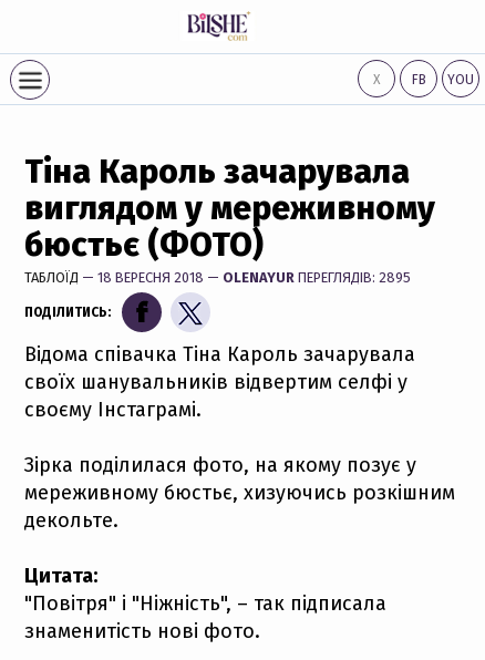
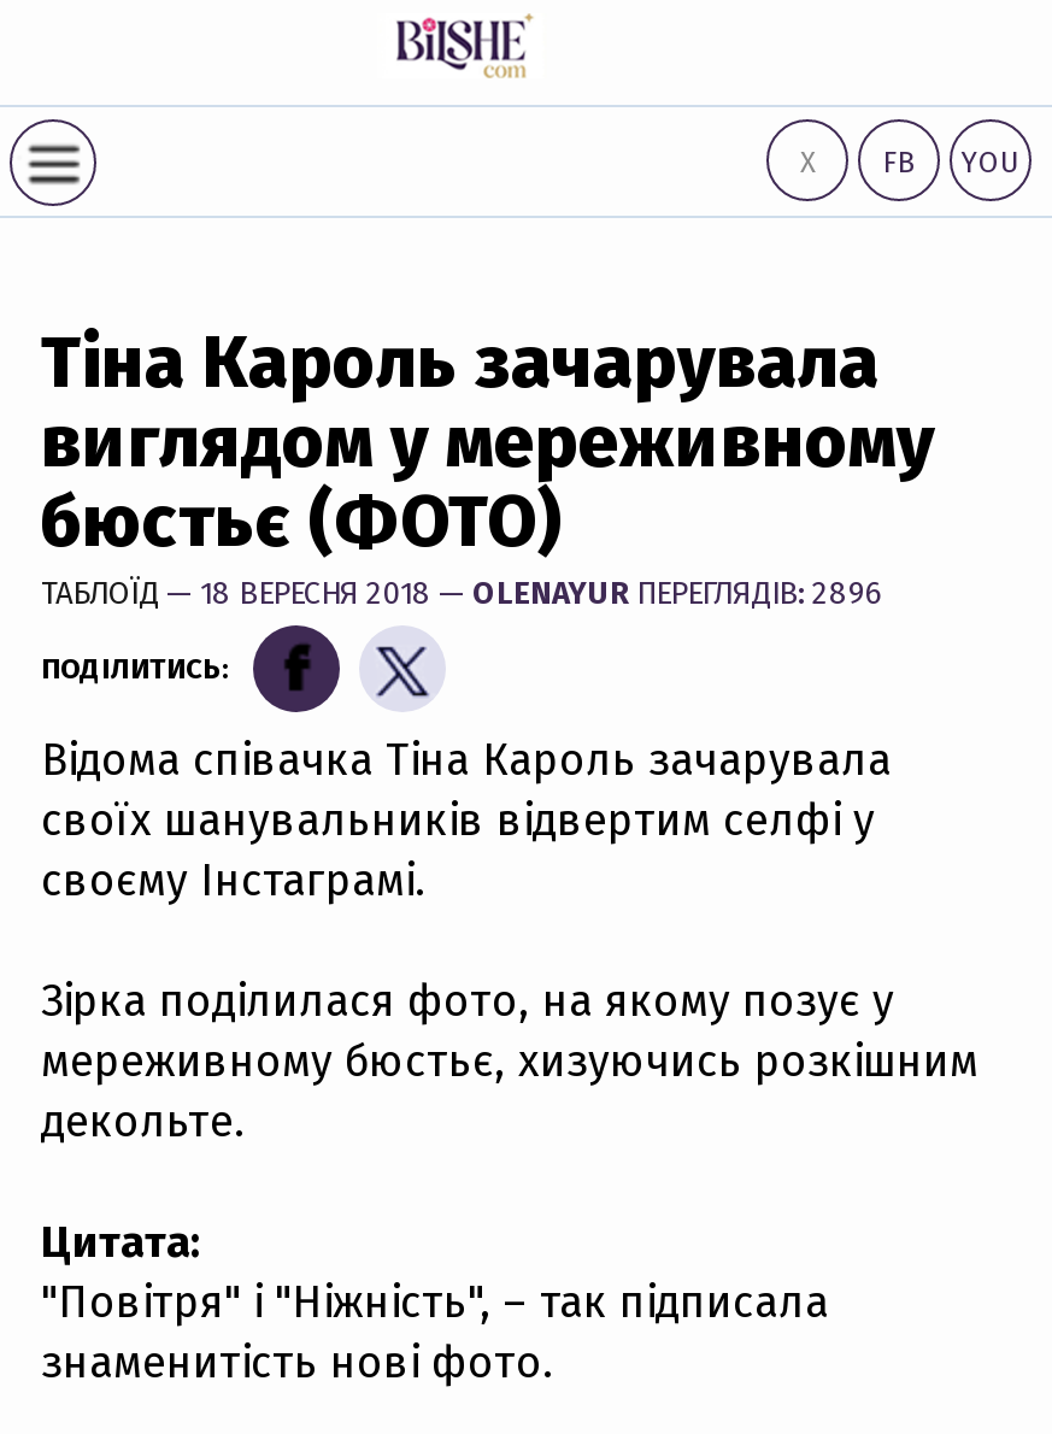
[24,269,411,286] ТАБЛОЇД — 18 ВЕРЕСНЯ 2018 — OLENAYUR ПЕРЕГЛЯДІВ: 2895 -> [41,575,882,611] ТАБЛОЇД — 18 ВЕРЕСНЯ 2018 — OLENAYUR ПЕРЕГЛЯДІВ: 2896

